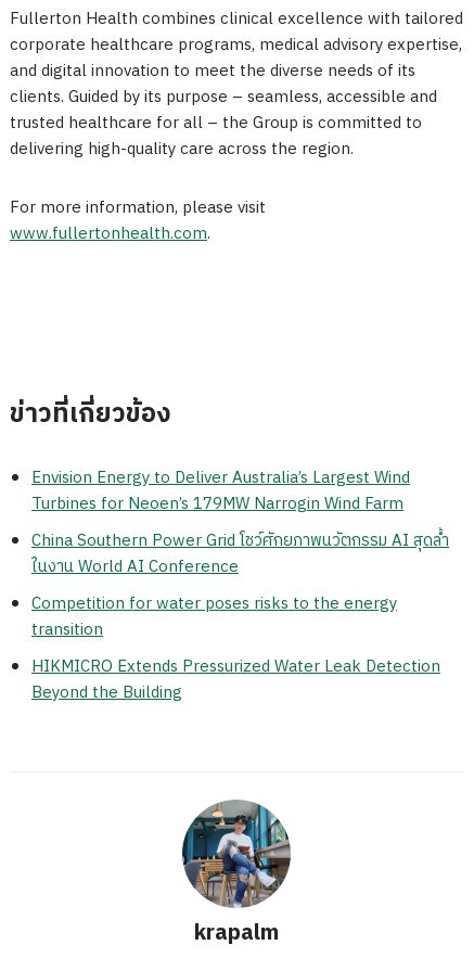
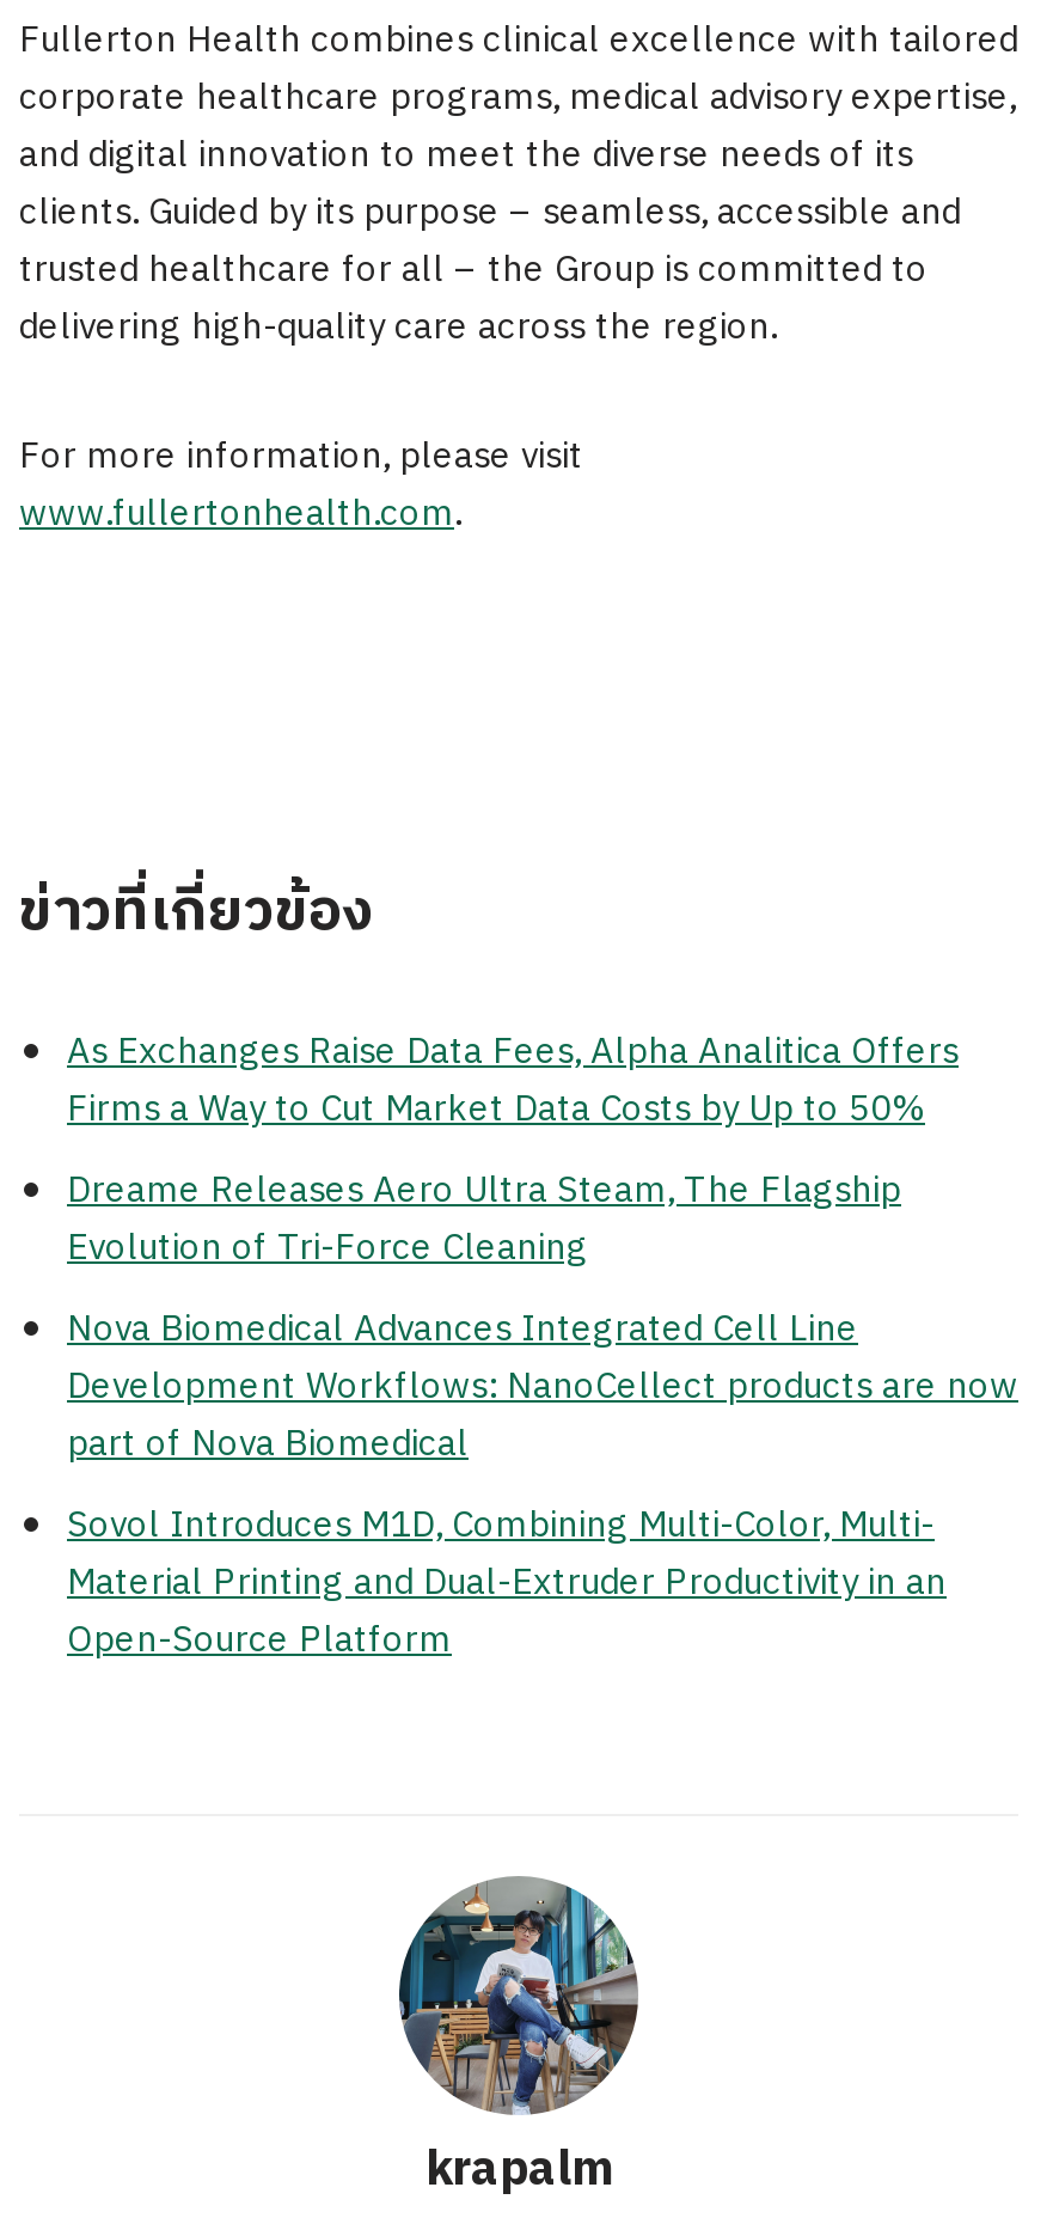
[31,464,449,706] Envision Energy to Deliver Australia’s Largest Wind | Turbines for Neoen’s 179MW Narrogin Wind Farm | China Southern Power Grid โชว์ศักยภาพนวัตกรรม AI สุดล้ำ | ในงาน World AI Conference | Competition for water poses risks to the energy | transition | HIKMICRO Extends Pressurized Water Leak Detection | Beyond the Building -> [67,1023,1018,1671] As Exchanges Raise Data Fees, Alpha Analitica Offers | Firms a Way to Cut Market Data Costs by Up to 50% | Dreame Releases Aero Ultra Steam, The Flagship | Evolution of Tri-Force Cleaning | Nova Biomedical Advances Integrated Cell Line | Development Workflows: NanoCellect products are now | part of Nova Biomedical | Sovol Introduces M1D, Combining Multi-Color, Multi- | Material Printing and Dual-Extruder Productivity in an | Open-Source Platform

